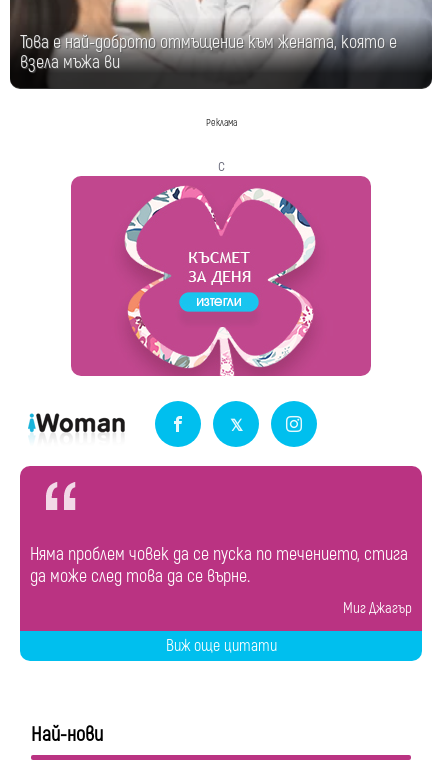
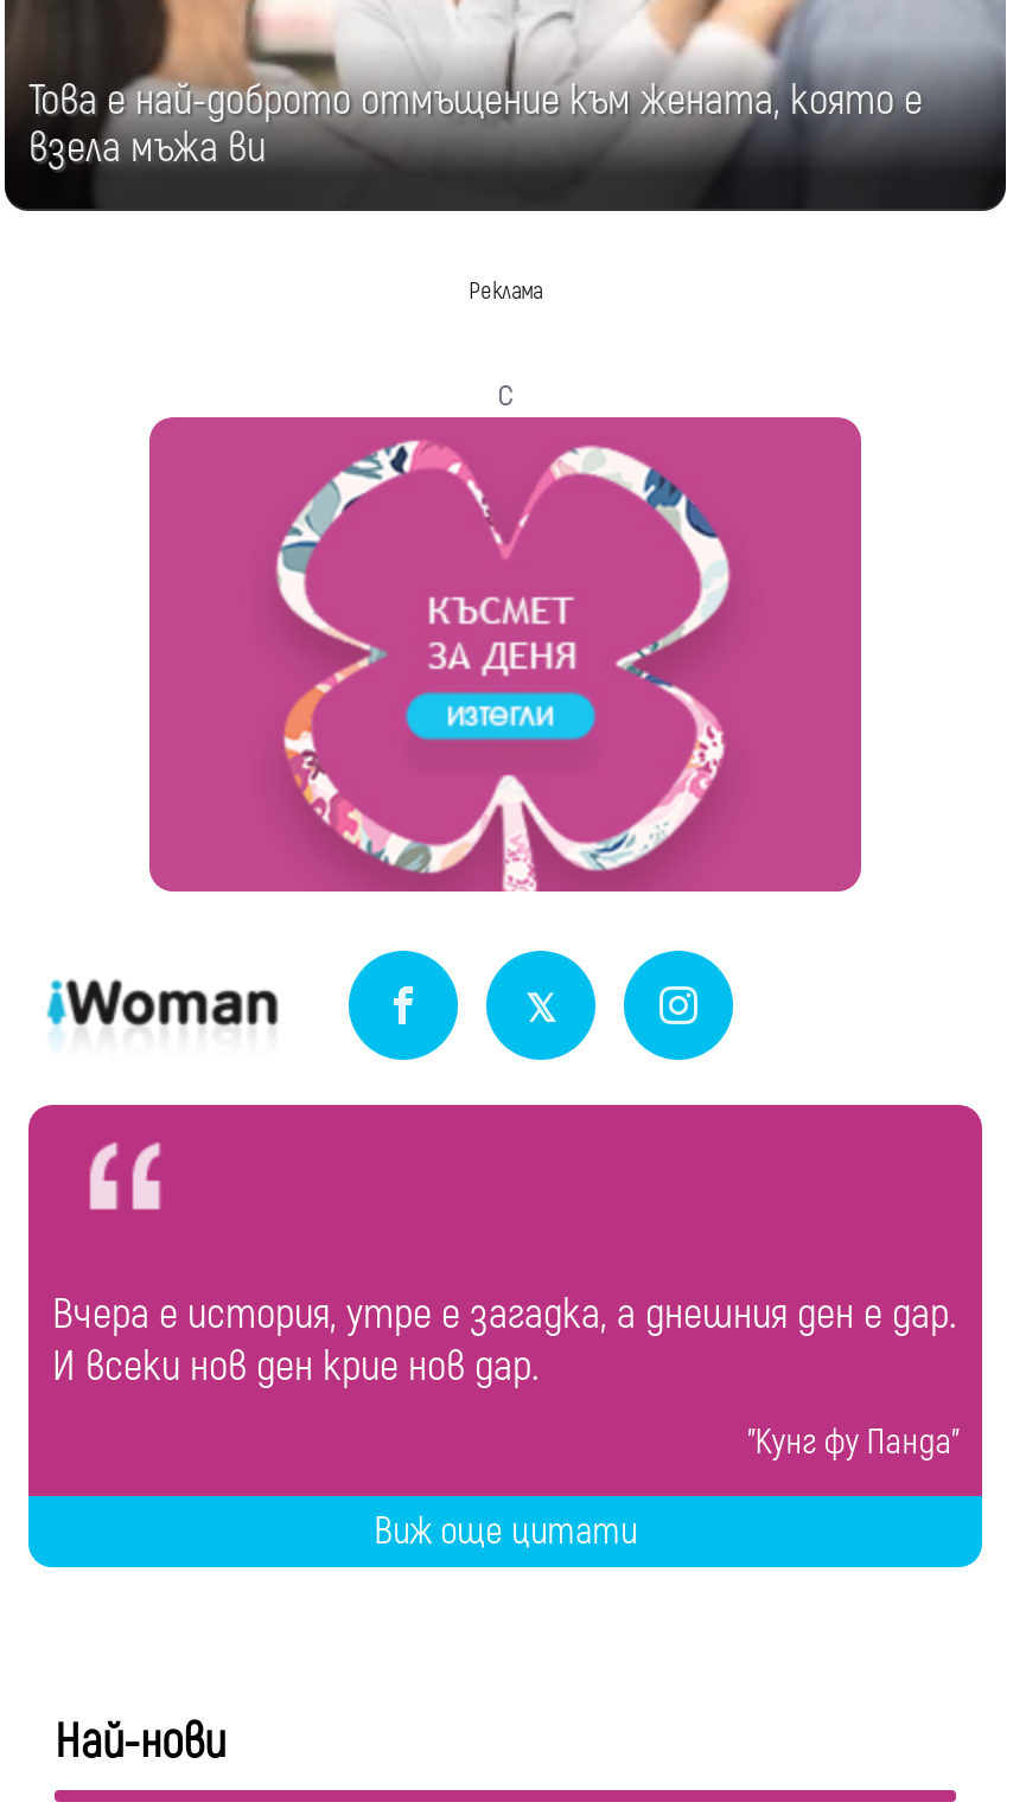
[30,543,408,588] Няма проблем човек да се пуска по течението, стига | да може след това да се върне. -> [52,1288,956,1395] Вчера е история, утре е загадка, а днешния ден е дар. | И всеки нов ден крие нов дар.
[343,599,412,618] Миг Джагър -> [748,1421,959,1466] "Кунг фу Панда"

